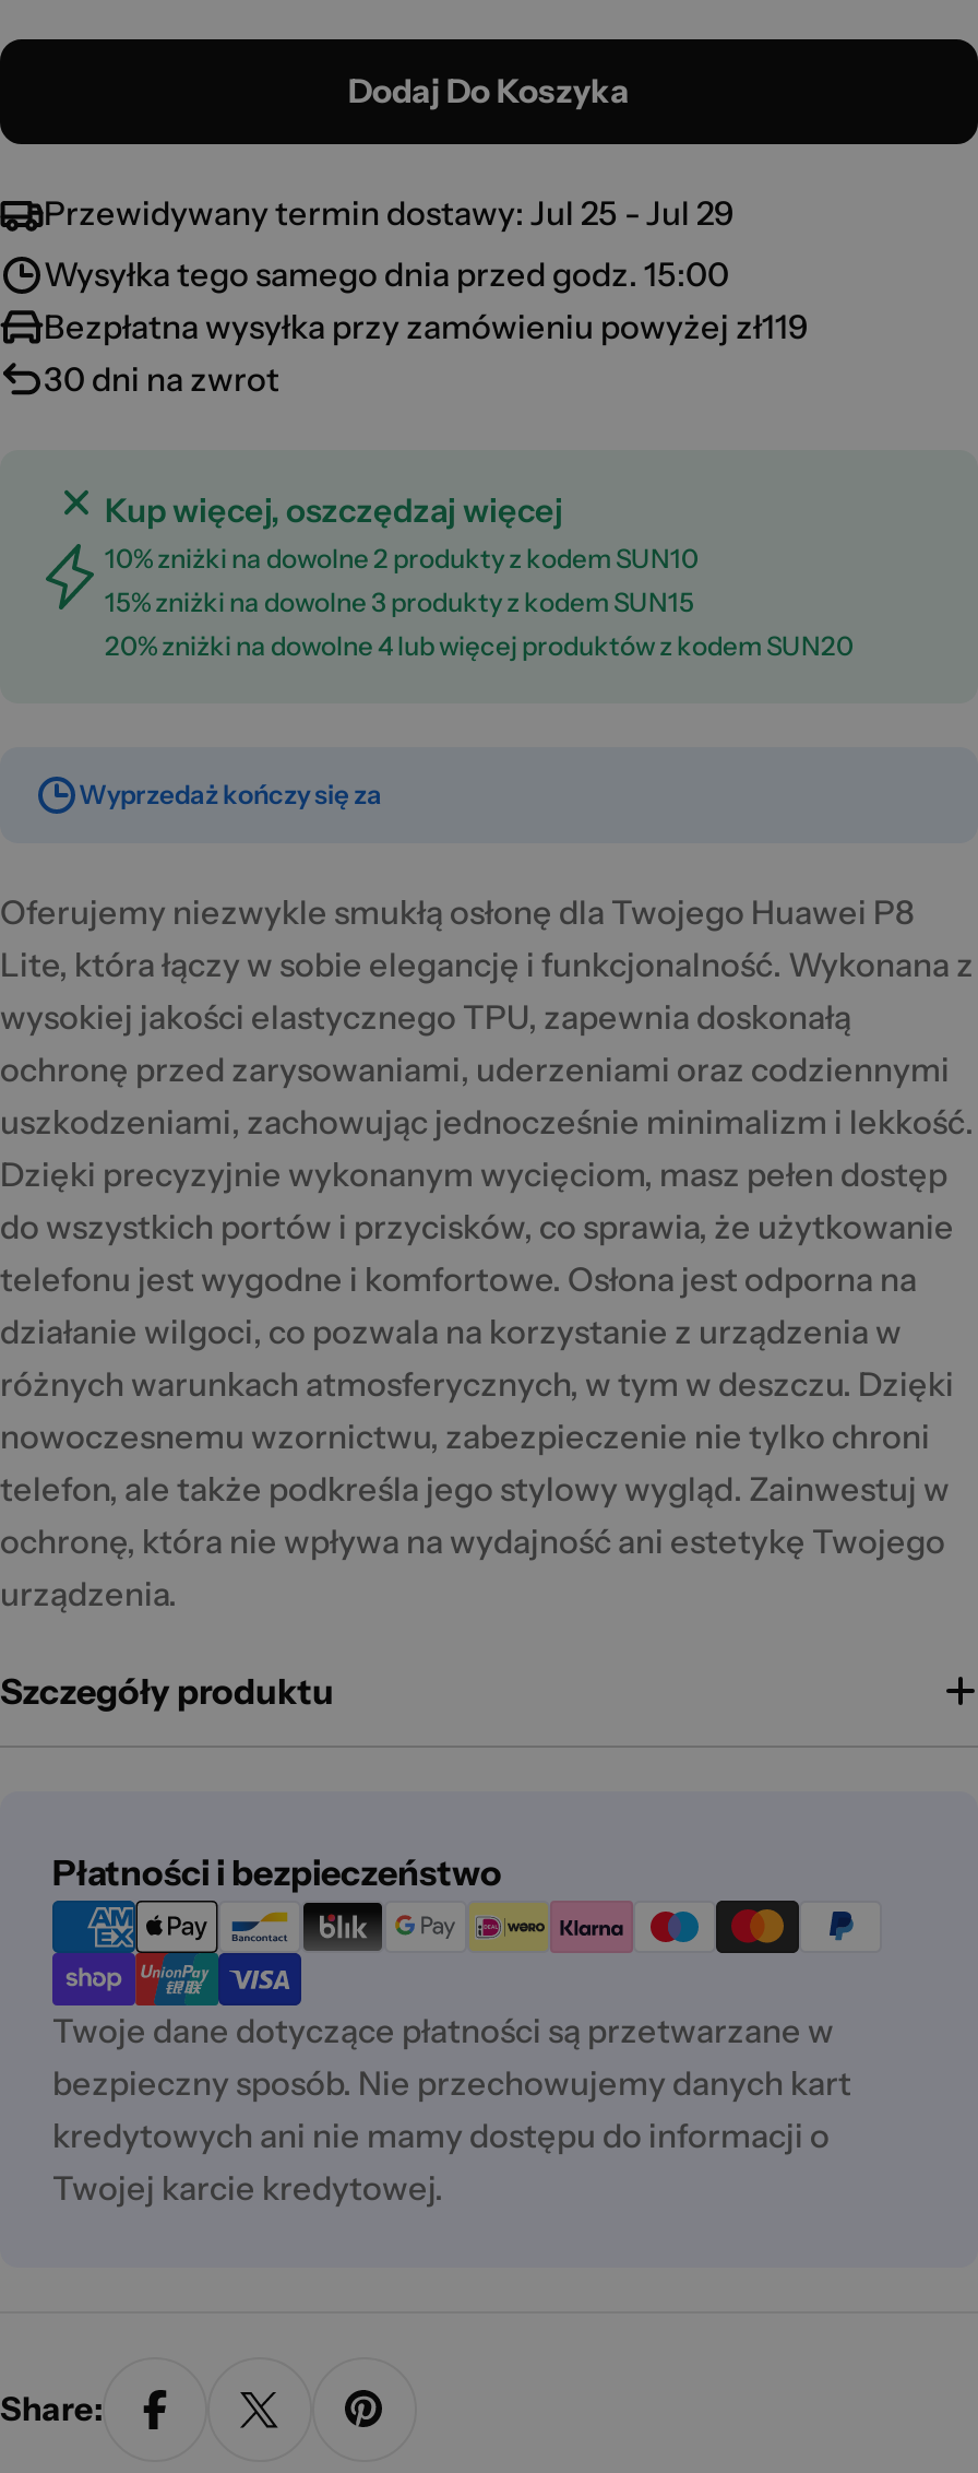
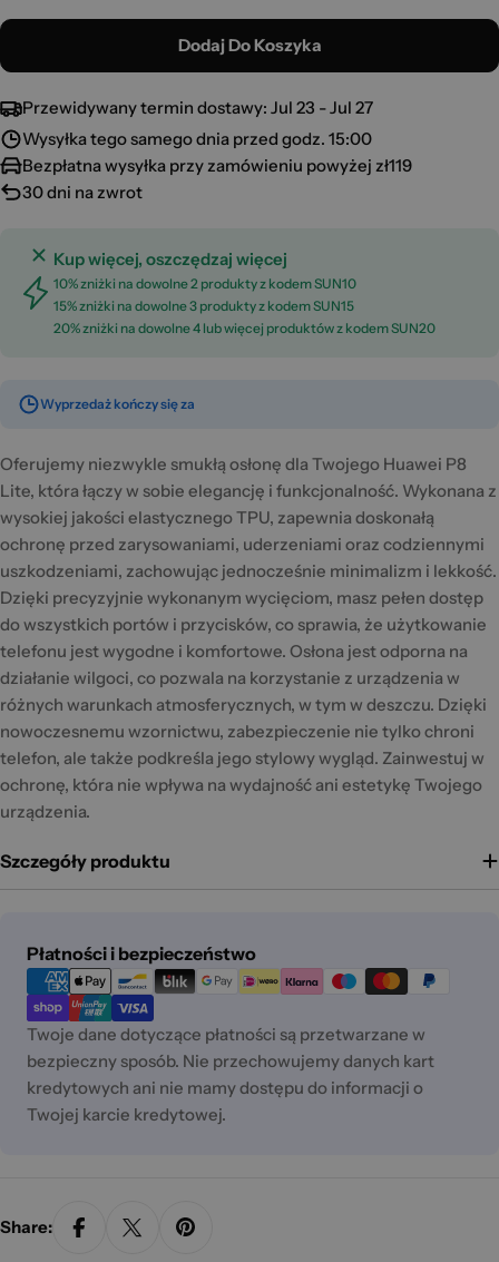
[44,192,733,234] Przewidywany termin dostawy: Jul 25 - Jul 29 -> [22,97,373,118] Przewidywany termin dostawy: Jul 23 - Jul 27

